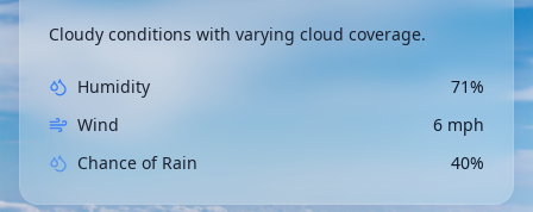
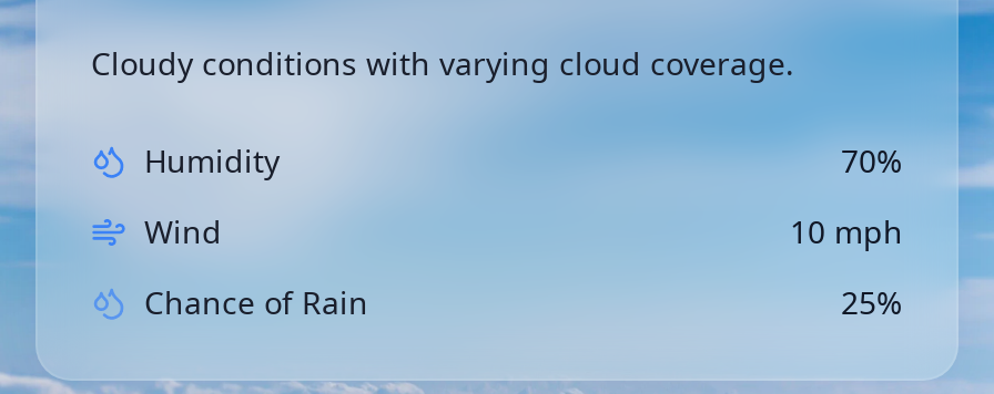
[451,75,484,98] 71% -> [841,139,903,182] 70%
[433,113,484,136] 6 mph -> [790,210,903,252] 10 mph
[451,151,484,174] 40% -> [841,281,903,323] 25%

